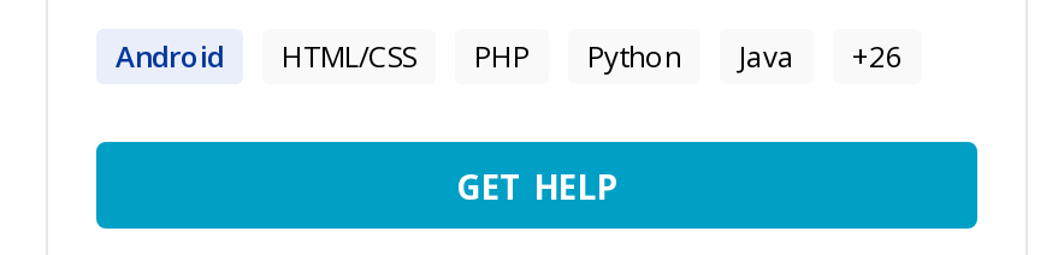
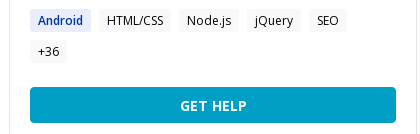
[474,36,903,77] PHP | Python | Java | +26 -> [38,12,339,60] Node.js | jQuery | SEO | +36

